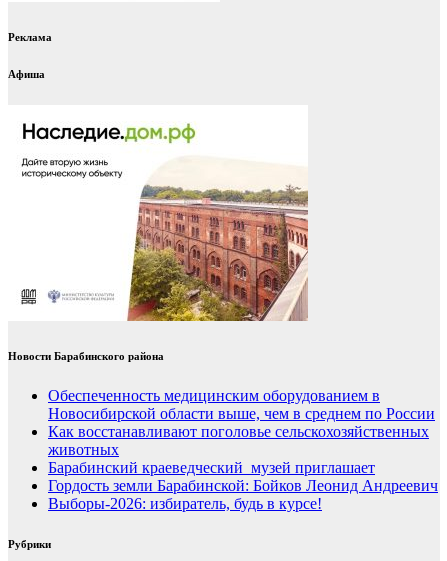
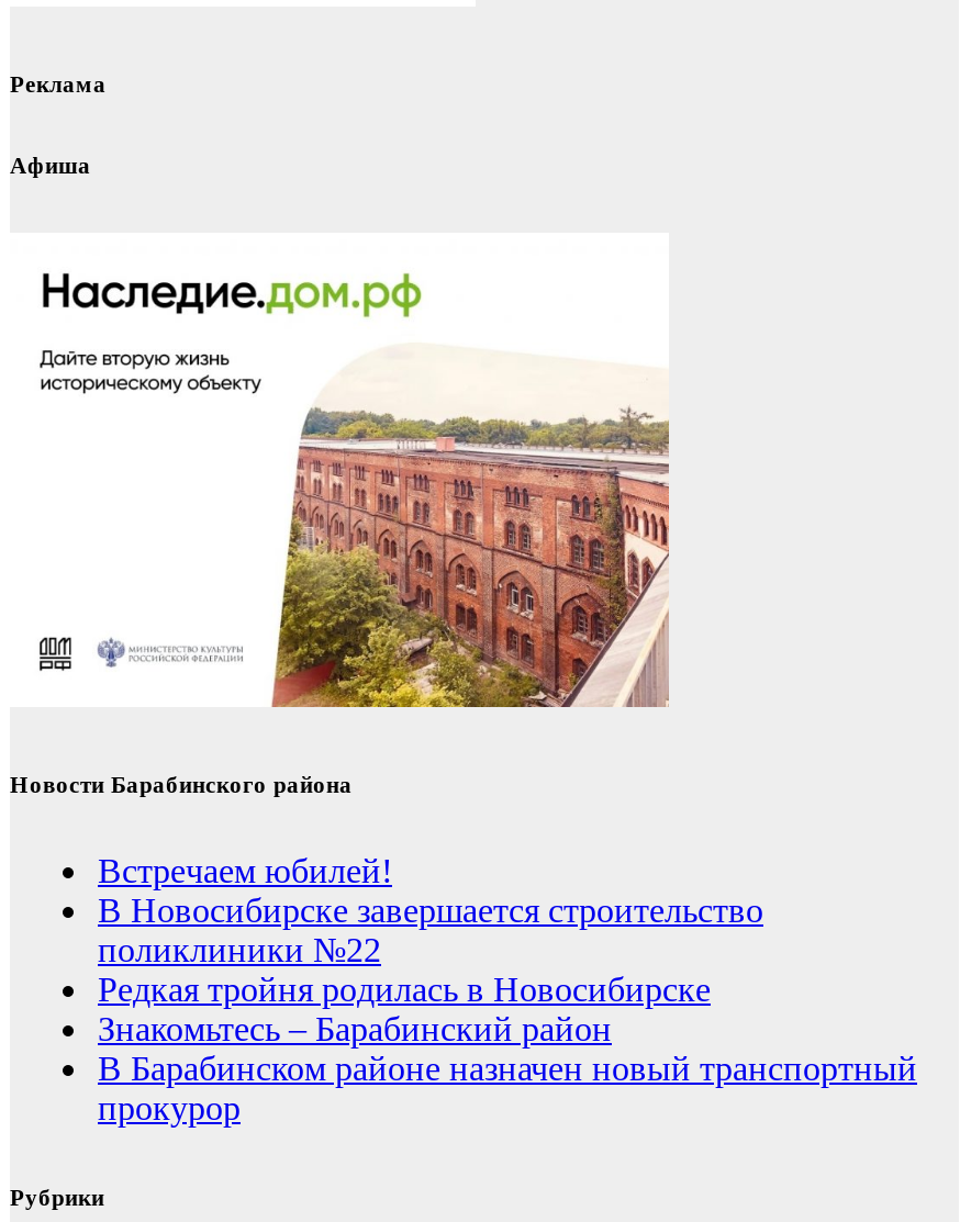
[48,387,438,512] Обеспеченность медицинским оборудованием в | Новосибирской области выше, чем в среднем по России | Как восстанавливают поголовье сельскохозяйственных | животных | Барабинский краеведческий музей приглашает | Гордость земли Барабинской: Бойков Леонид Андреевич | Выборы-2026: избиратель, будь в курсе! -> [98,851,917,1126] Встречаем юбилей! | В Новосибирске завершается строительство | поликлиники №22 | Редкая тройня родилась в Новосибирске | Знакомьтесь – Барабинский район | В Барабинском районе назначен новый транспортный | прокурор

